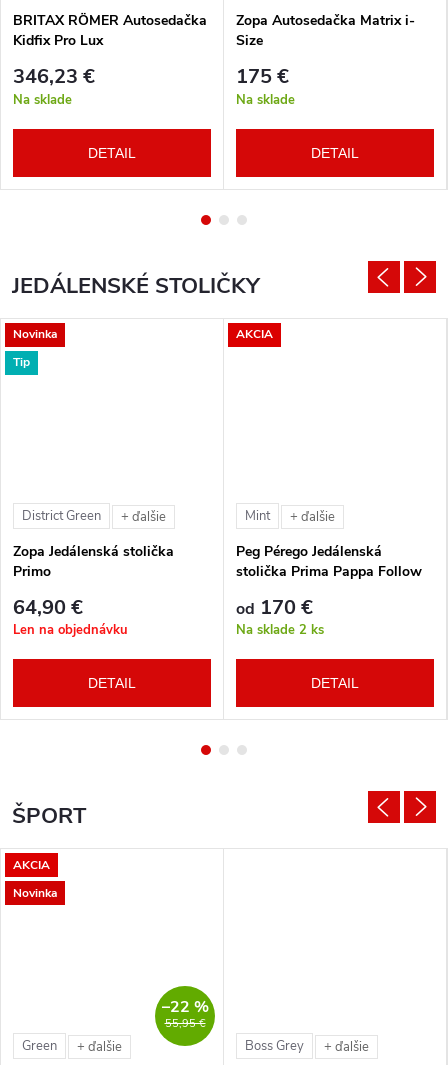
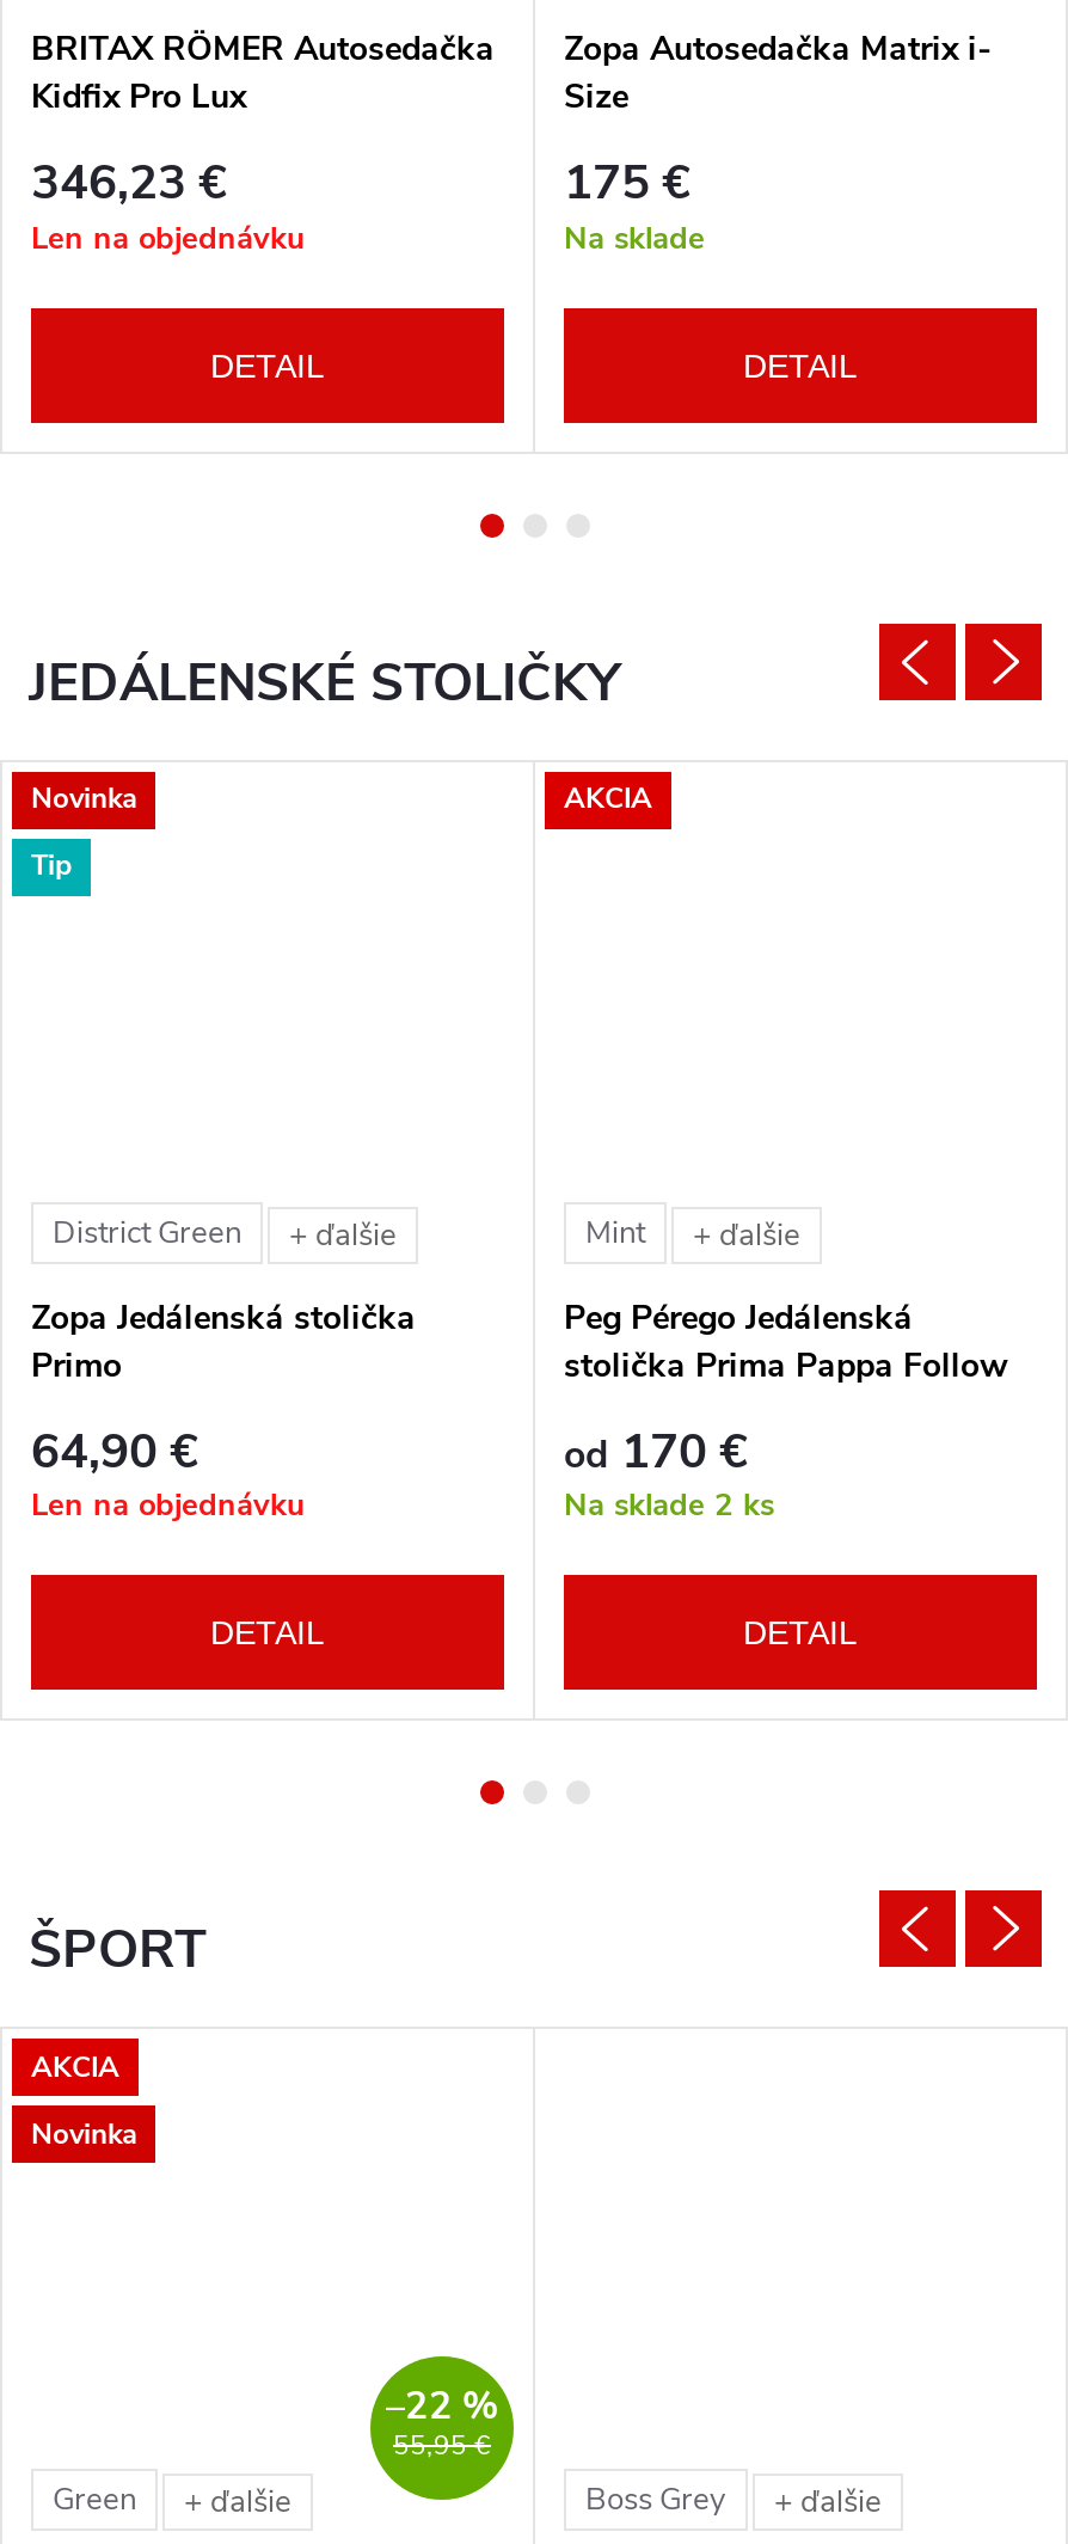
[13,91,72,109] Na sklade -> [31,217,306,260] Len na objednávku

